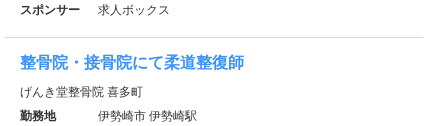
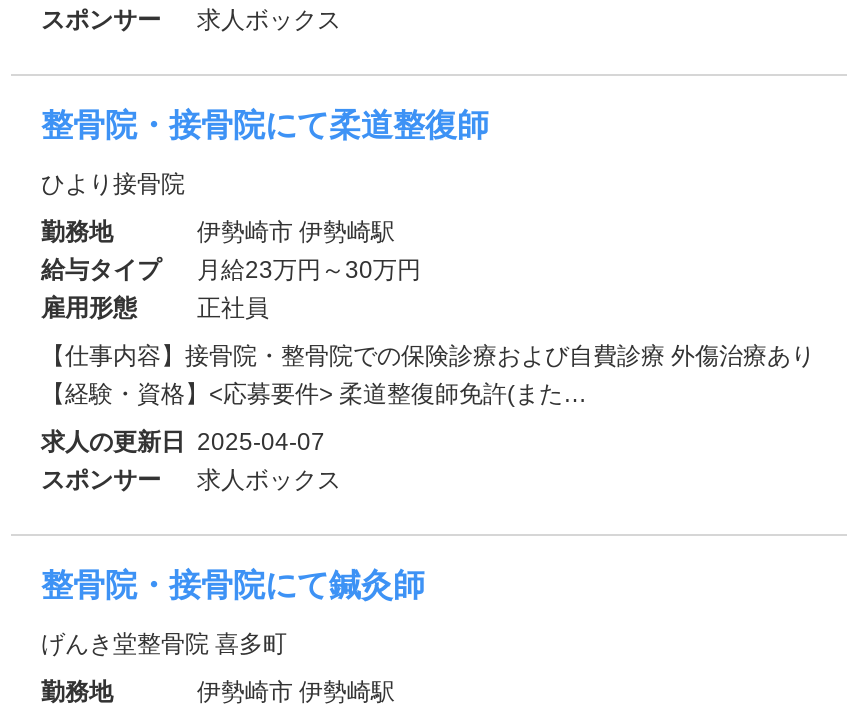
none -> [41,169,815,601] ひより接骨院 | 勤務地 | 伊勢崎市 伊勢崎駅 | 給与タイプ | 月給23万円～30万円 | 雇用形態 | 正社員 | 【仕事内容】接骨院・整骨院での保険診療および自費診療 外傷治療あり | 【経験・資格】<応募要件> 柔道整復師免許(また… | 求人の更新日 2025-04-07 | スポンサー | 求人ボックス | 整骨院・接骨院にて鍼灸師

